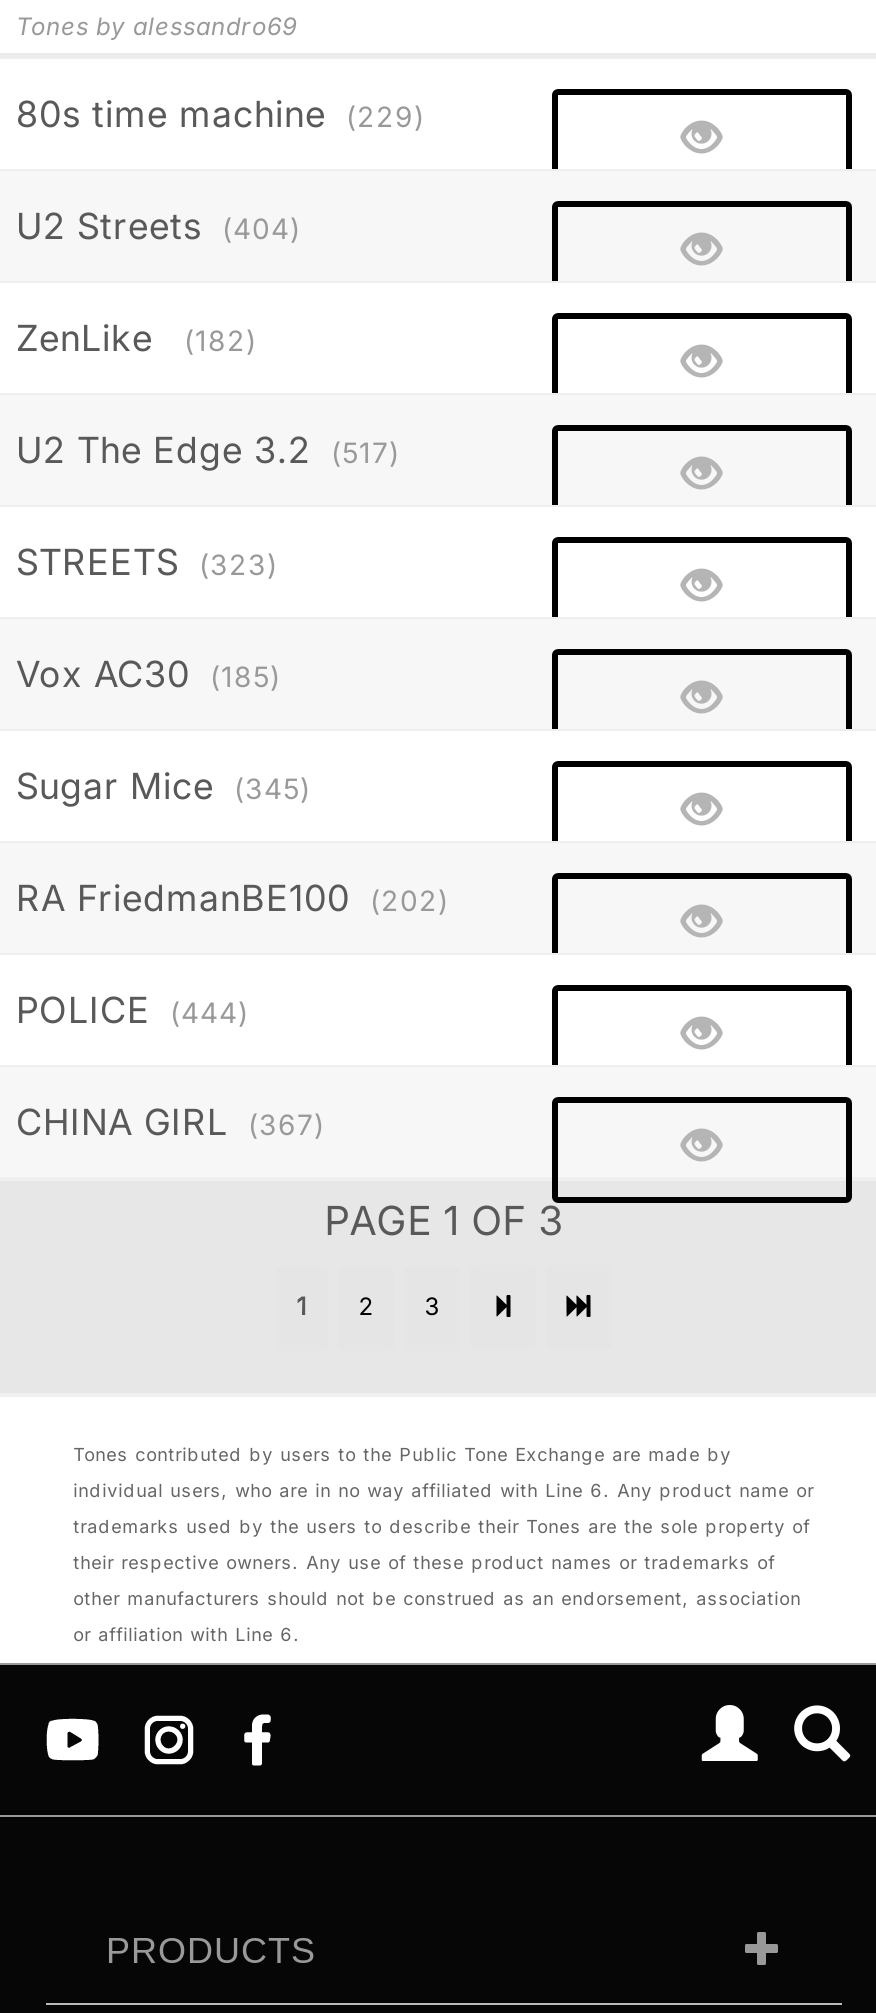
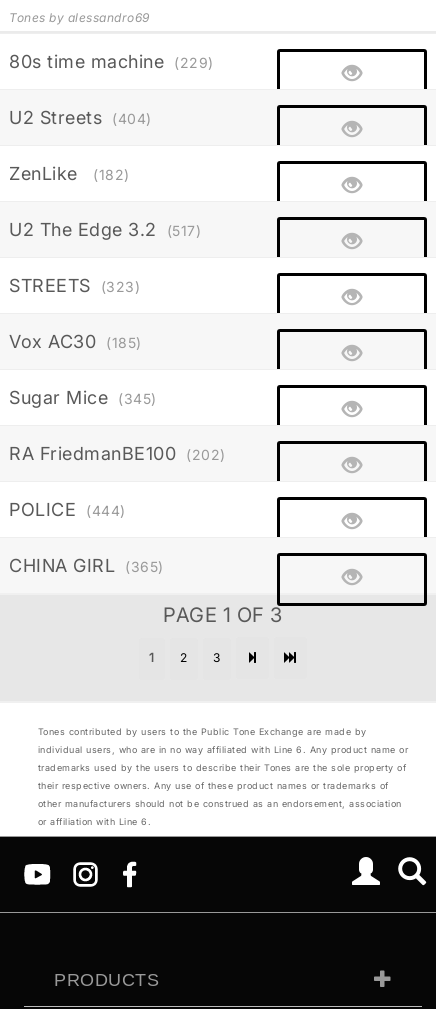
[16,1101,325,1143] CHINA GIRL (367) -> [9,555,163,576] CHINA GIRL (365)

